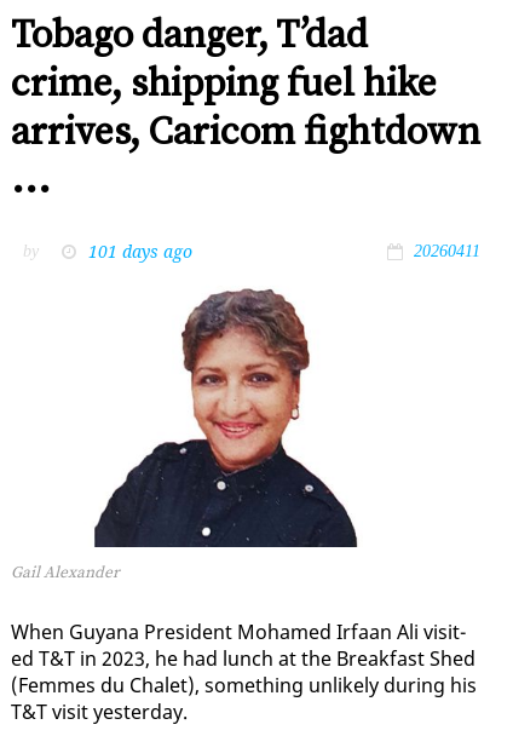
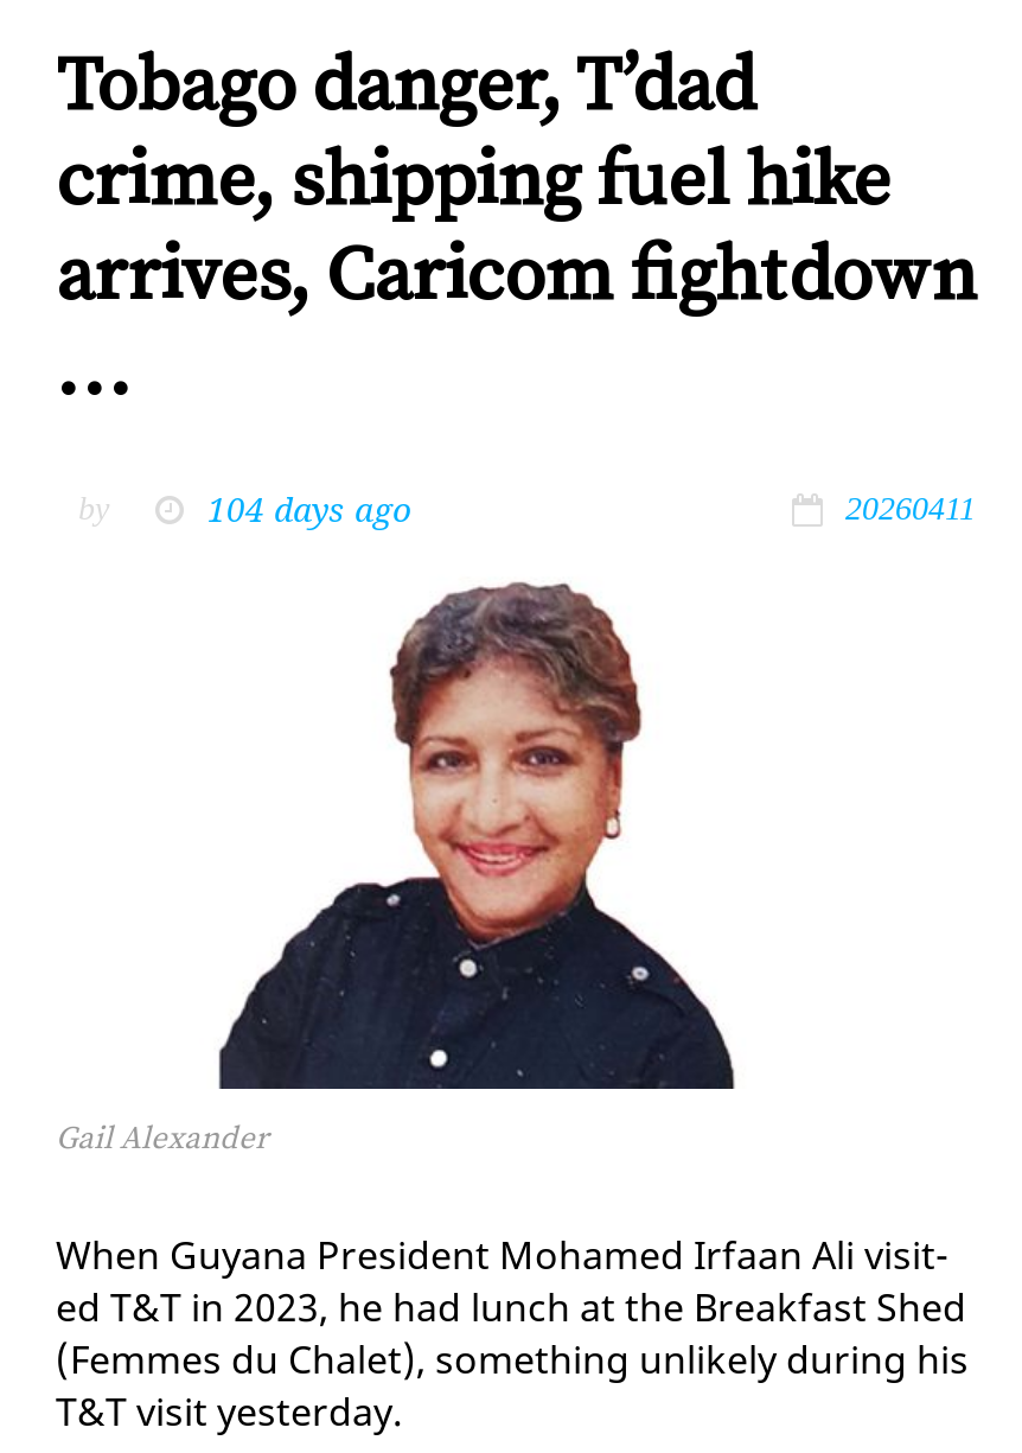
[88,240,192,263] 101 days ago -> [207,486,411,531] 104 days ago

